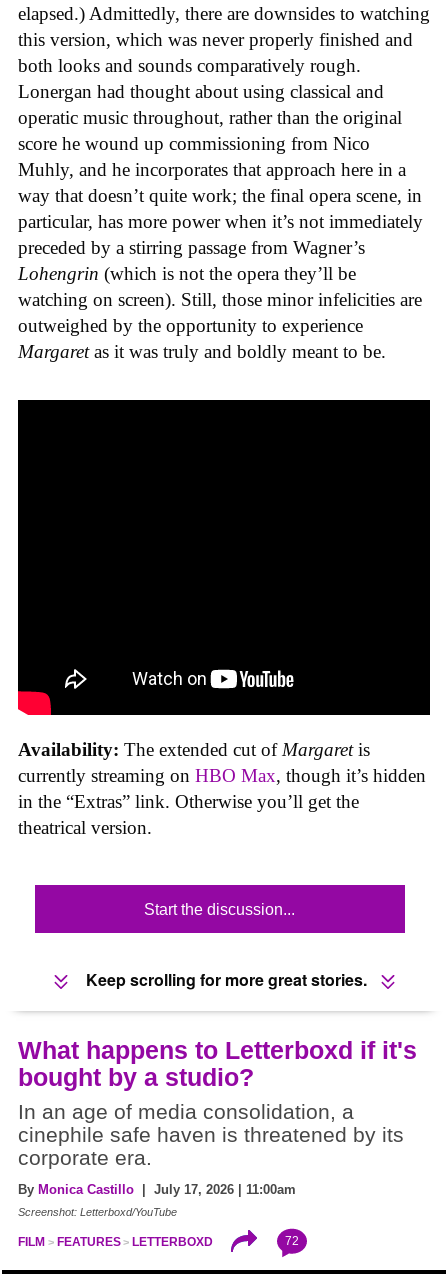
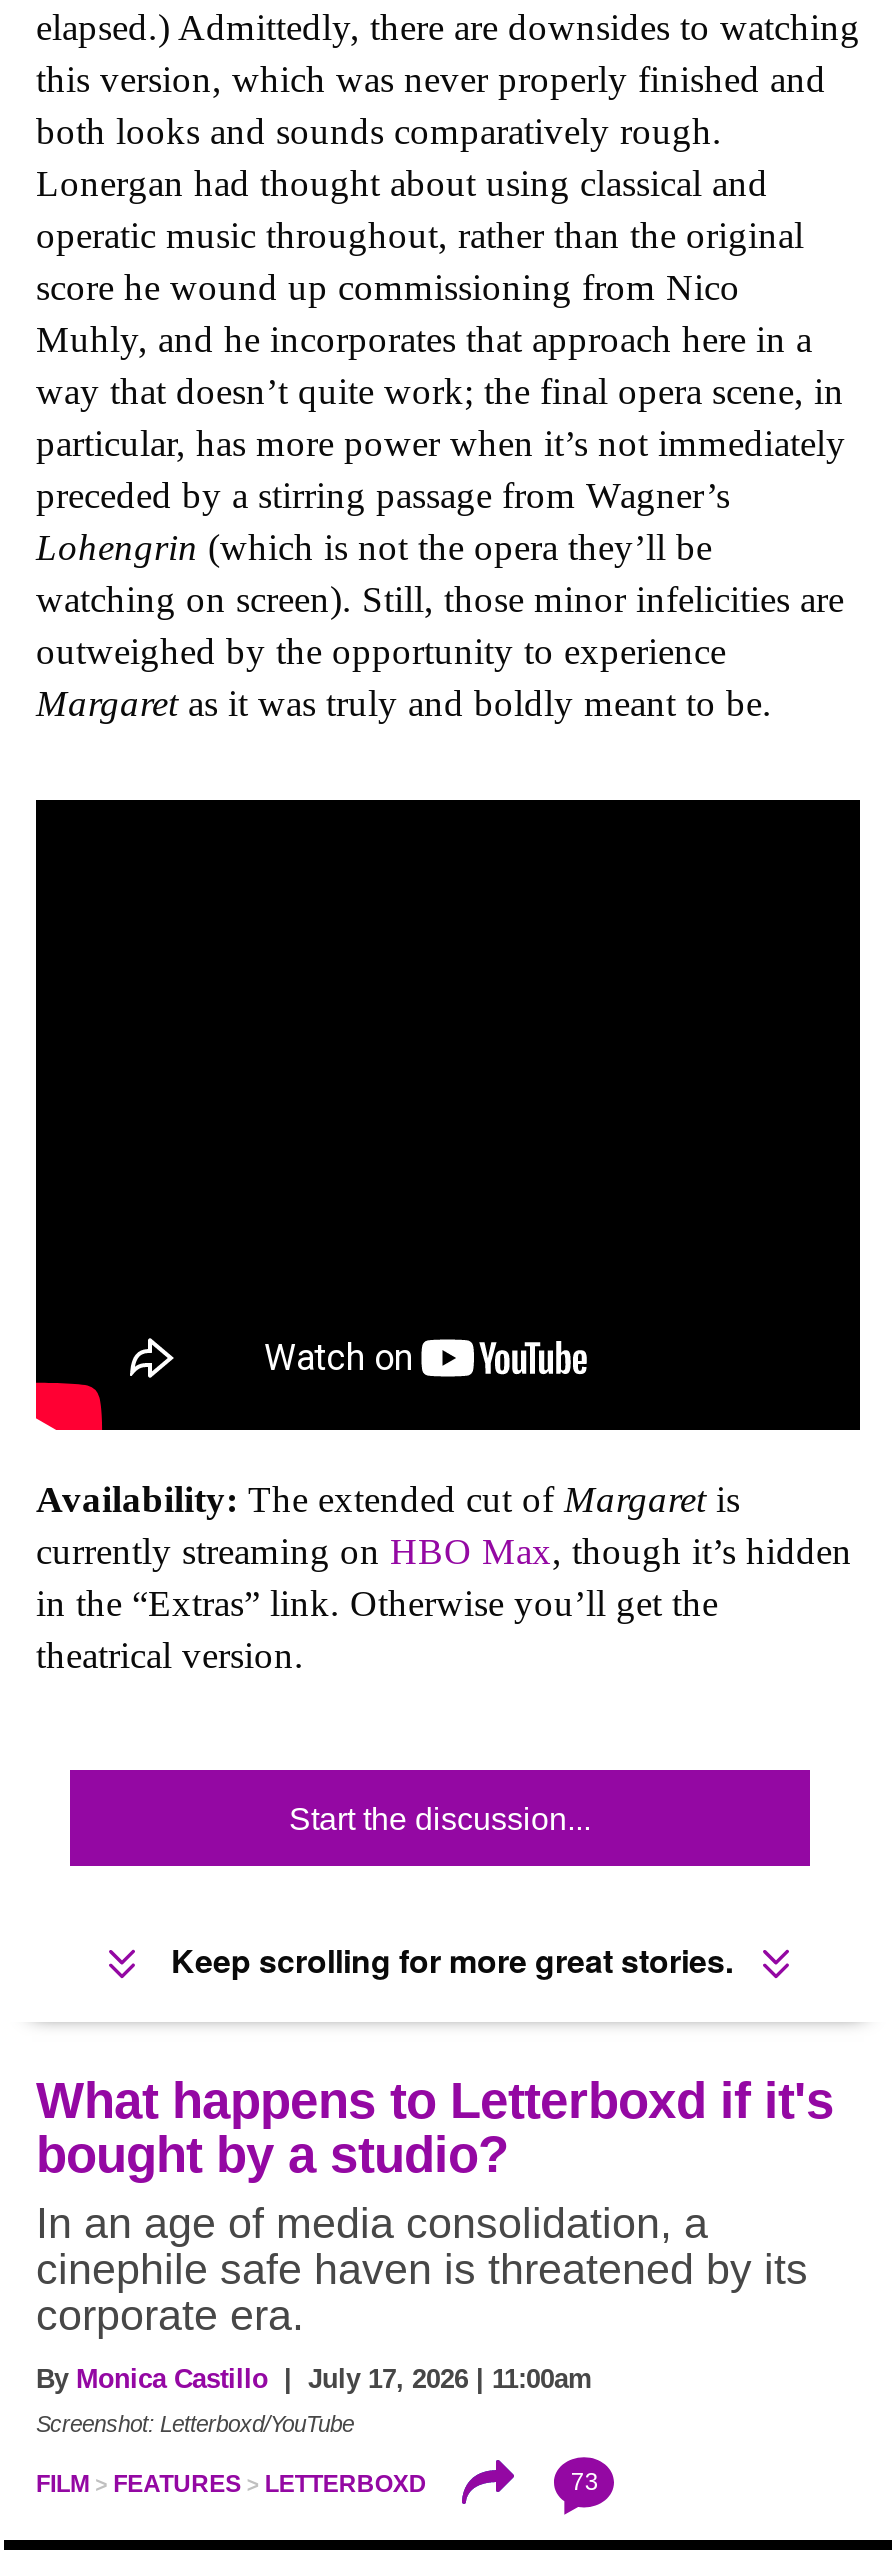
[285,1234,299,1248] 72 -> [571,2469,599,2497] 73

